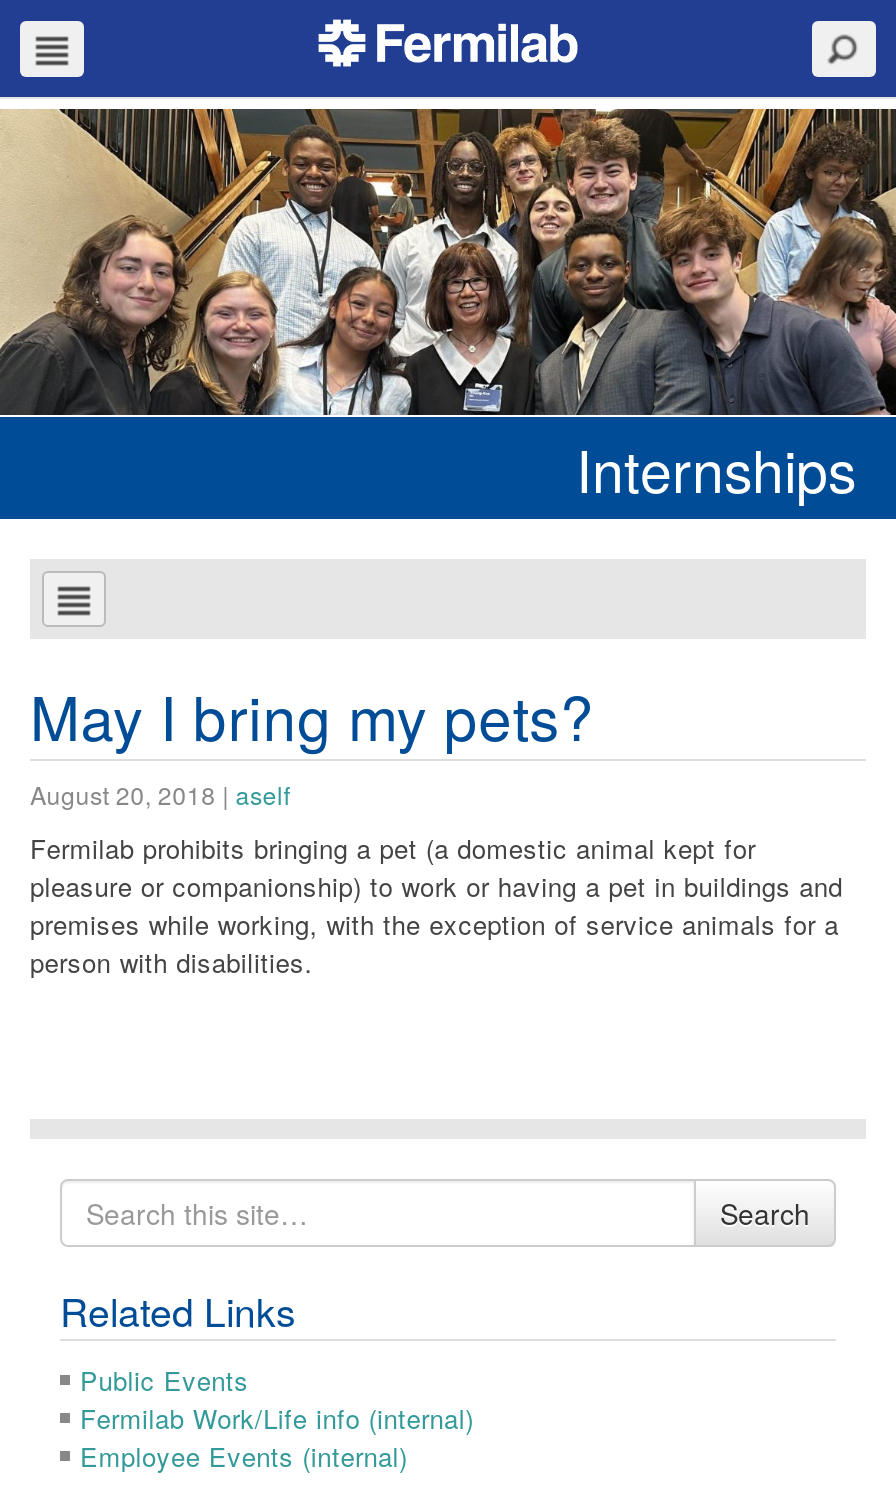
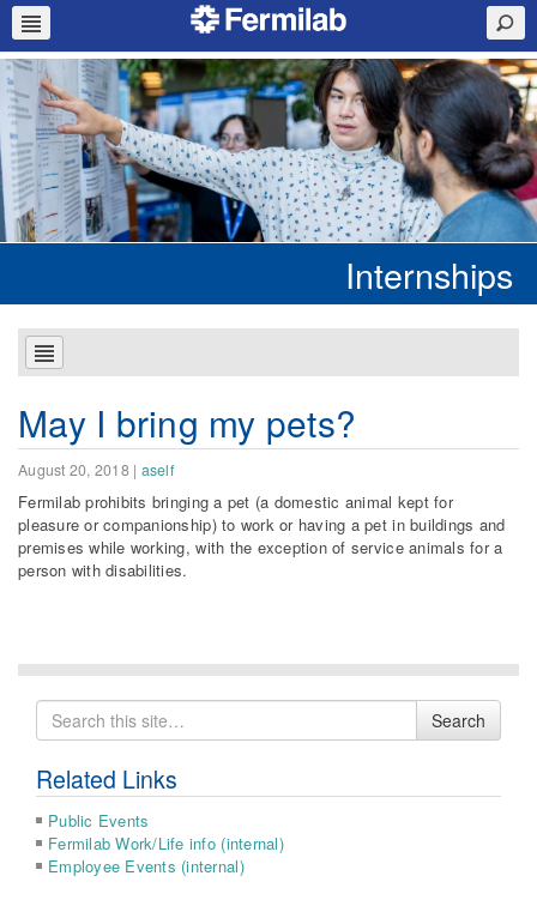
[6,107,890,417] [image] -> [4,58,533,243] [image]

